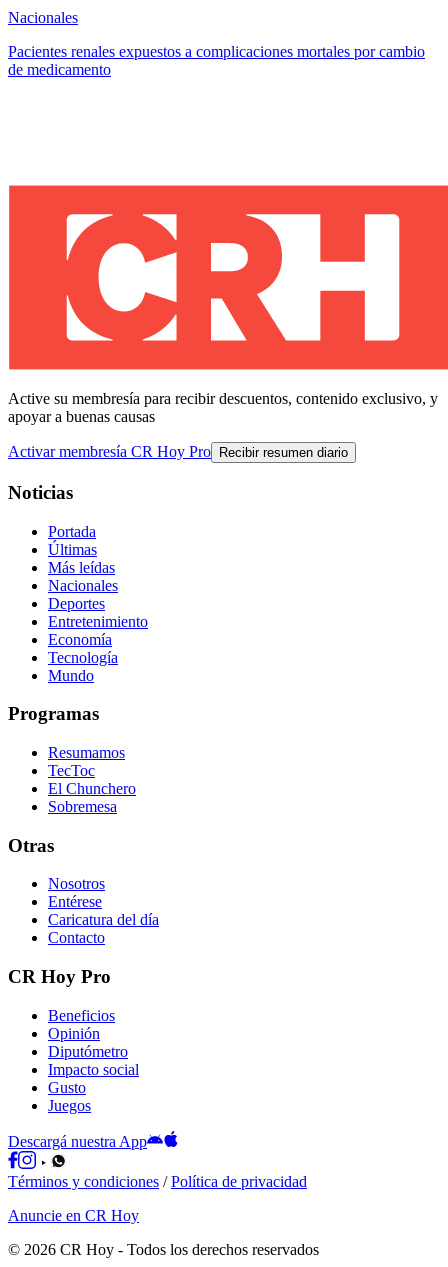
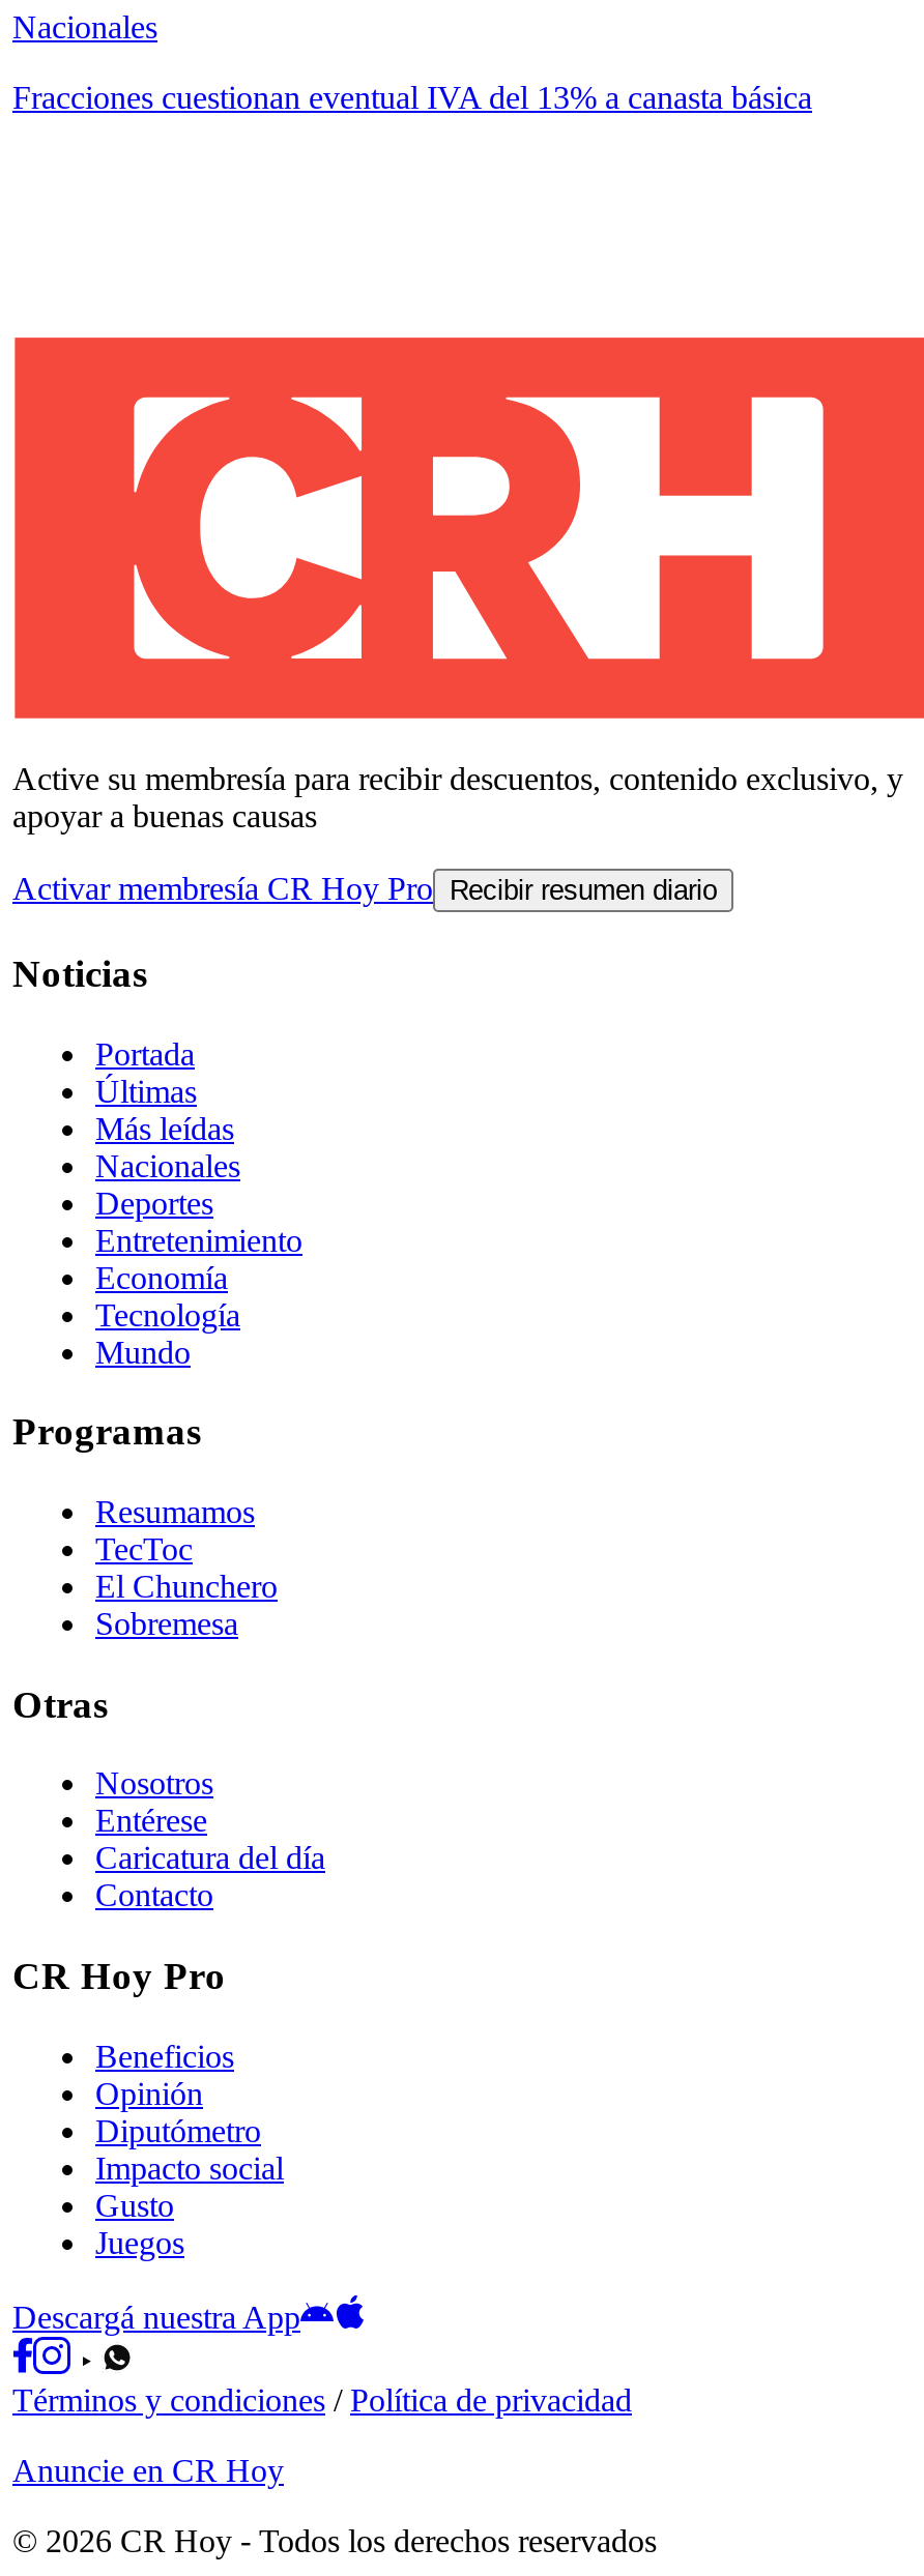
[8,43,425,78] Pacientes renales expuestos a complicaciones mortales por cambio | de medicamento -> [12,80,812,115] Fracciones cuestionan eventual IVA del 13% a canasta básica

